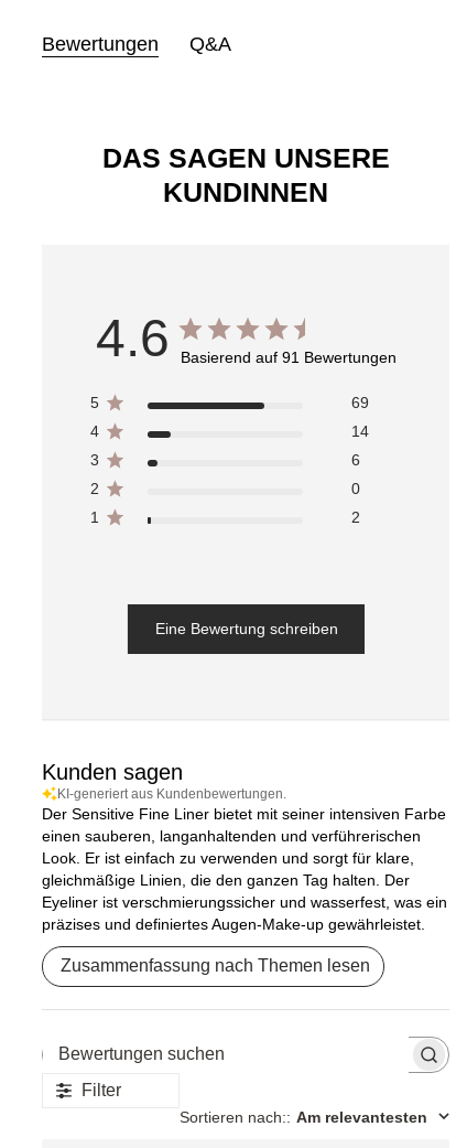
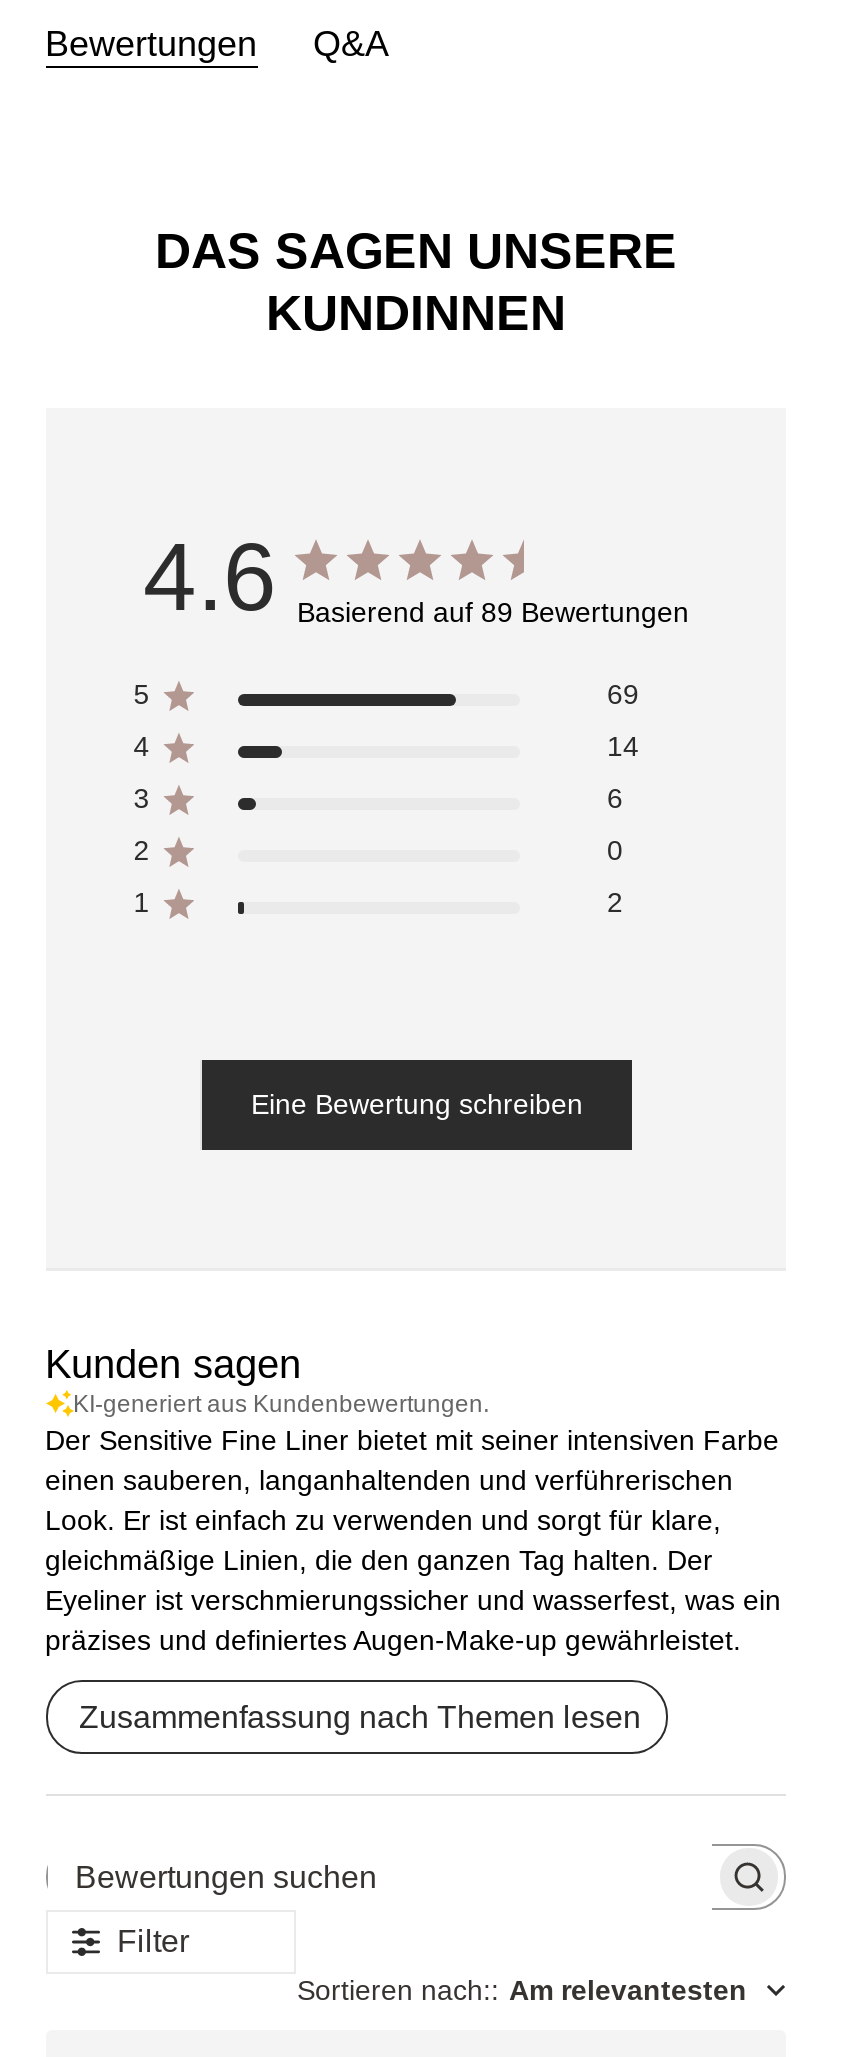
[180,348,396,366] Basierend auf 91 Bewertungen -> [297,596,689,628] Basierend auf 89 Bewertungen

